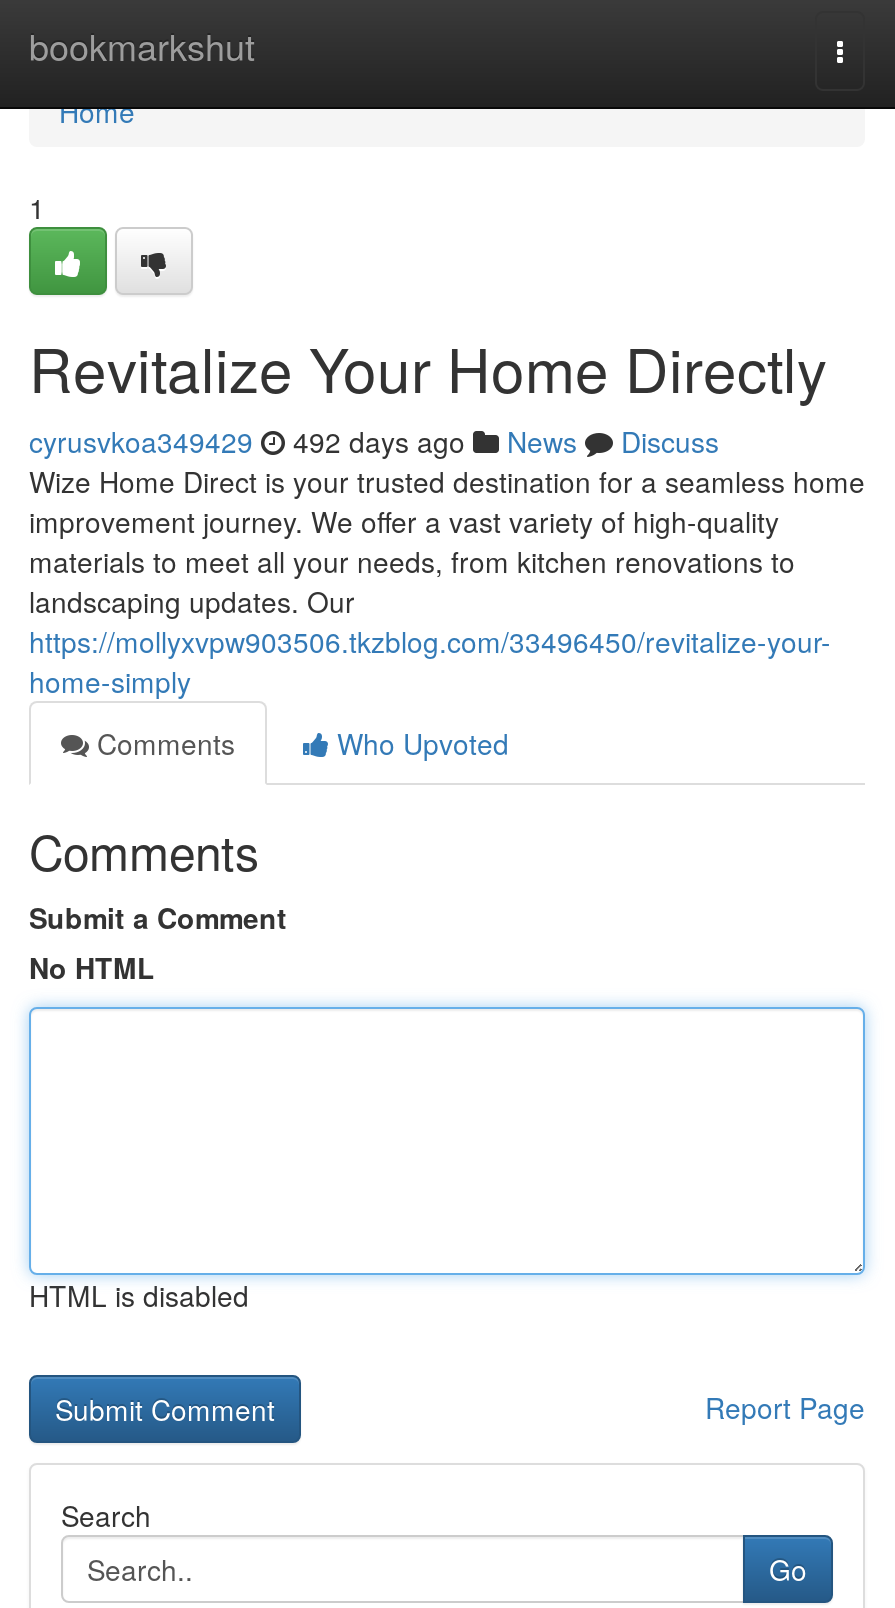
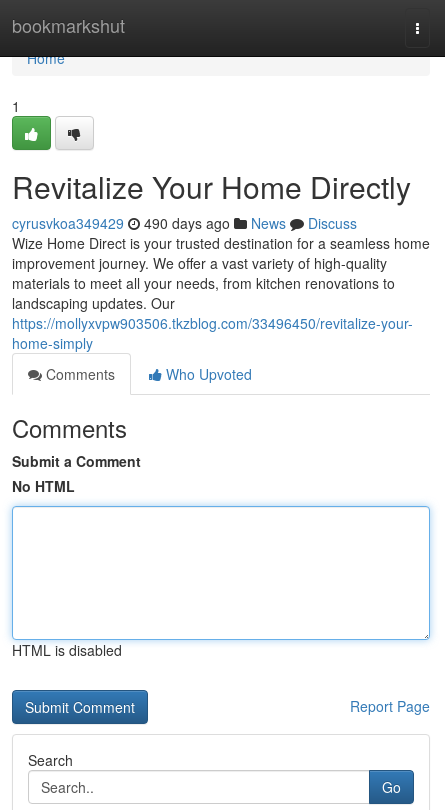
[29,421,719,461] cyrusvkoa349429 492 days ago News Discuss -> [12,213,357,233] cyrusvkoa349429 490 days ago News Discuss

